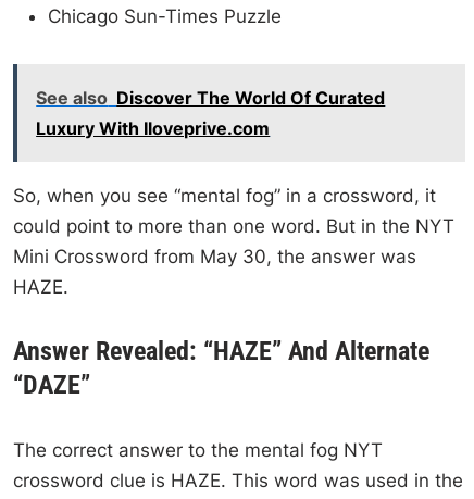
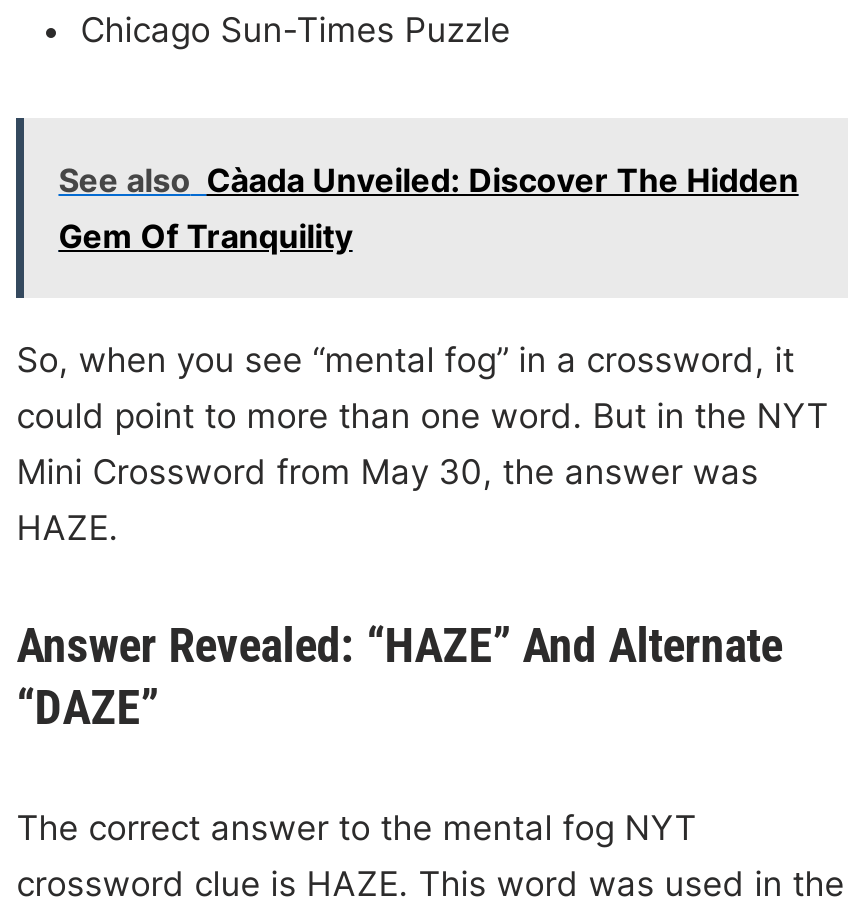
[36,88,385,140] See also Discover The World Of Curated | Luxury With Iloveprive.com -> [58,161,798,257] See also Càada Unveiled: Discover The Hidden | Gem Of Tranquility

